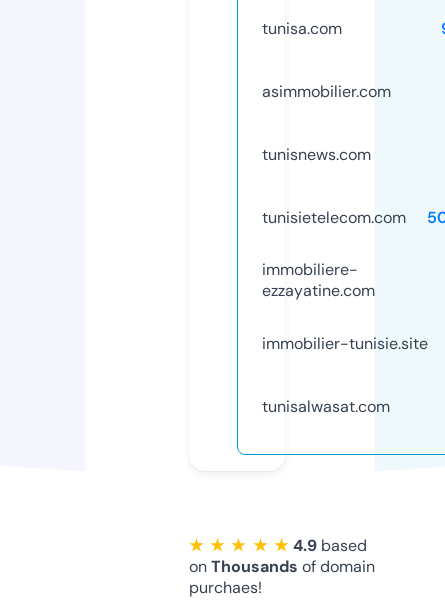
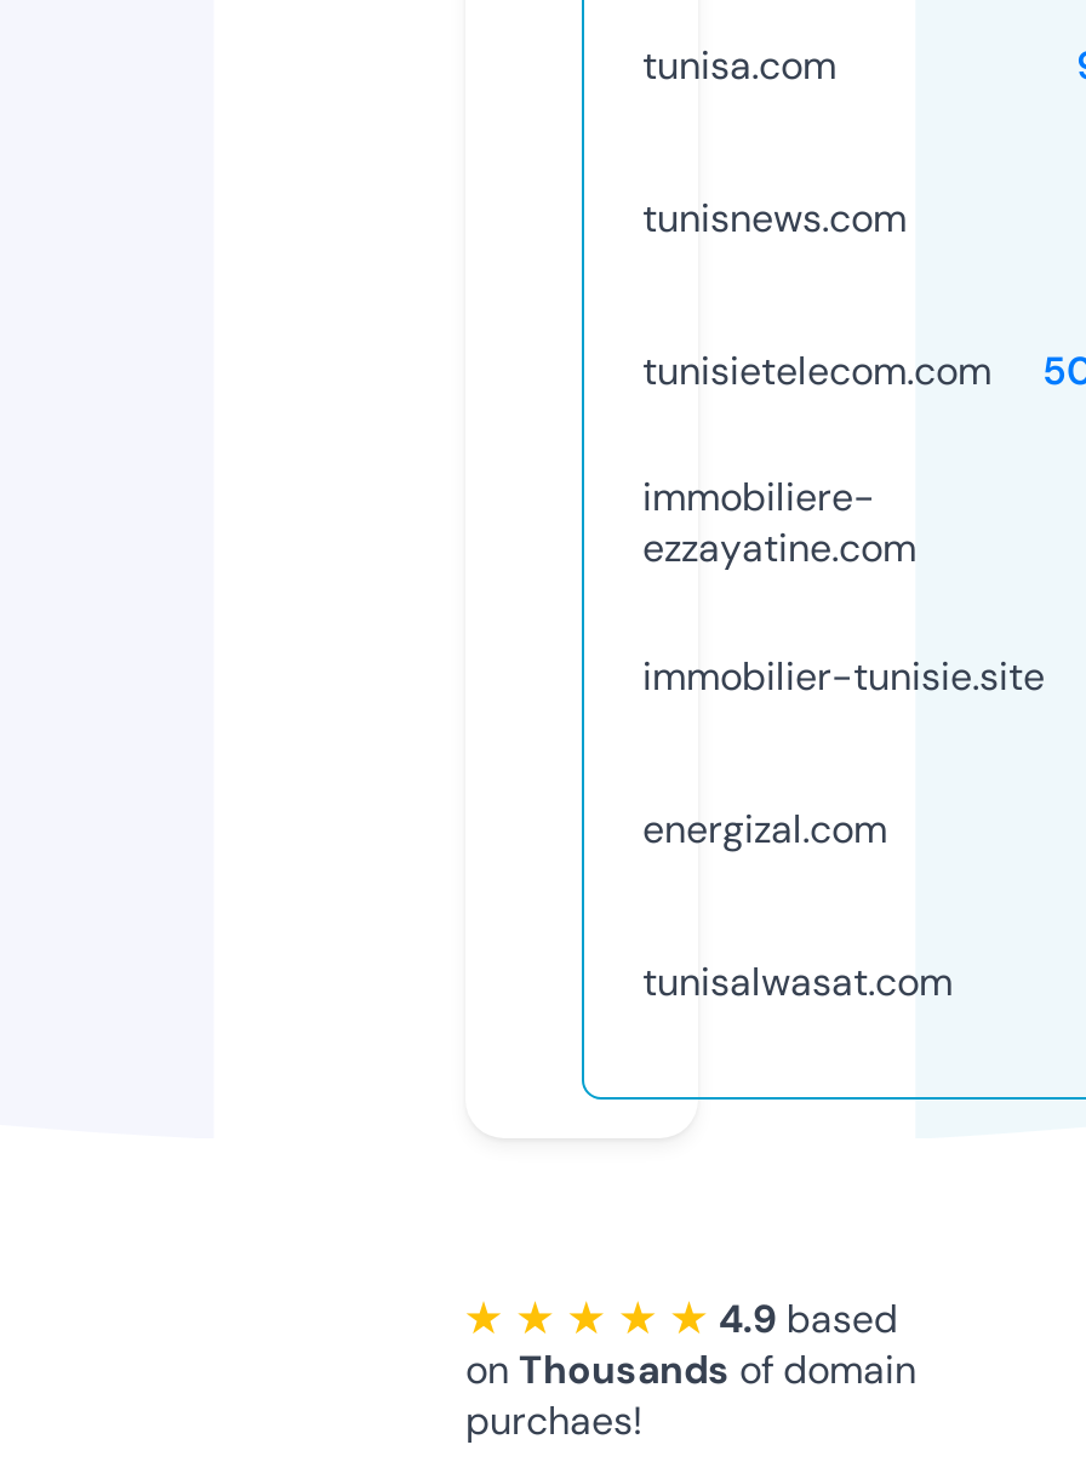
[262,81,391,102] asimmobilier.com -> none
moved [262,144,428,354] -> [642,192,1045,701]: tunisnews.com | tunisietelecom.com | immobiliere- | ezzayatine.com | immobilier-tunisie.site
none -> [642,803,887,854] energizal.com

